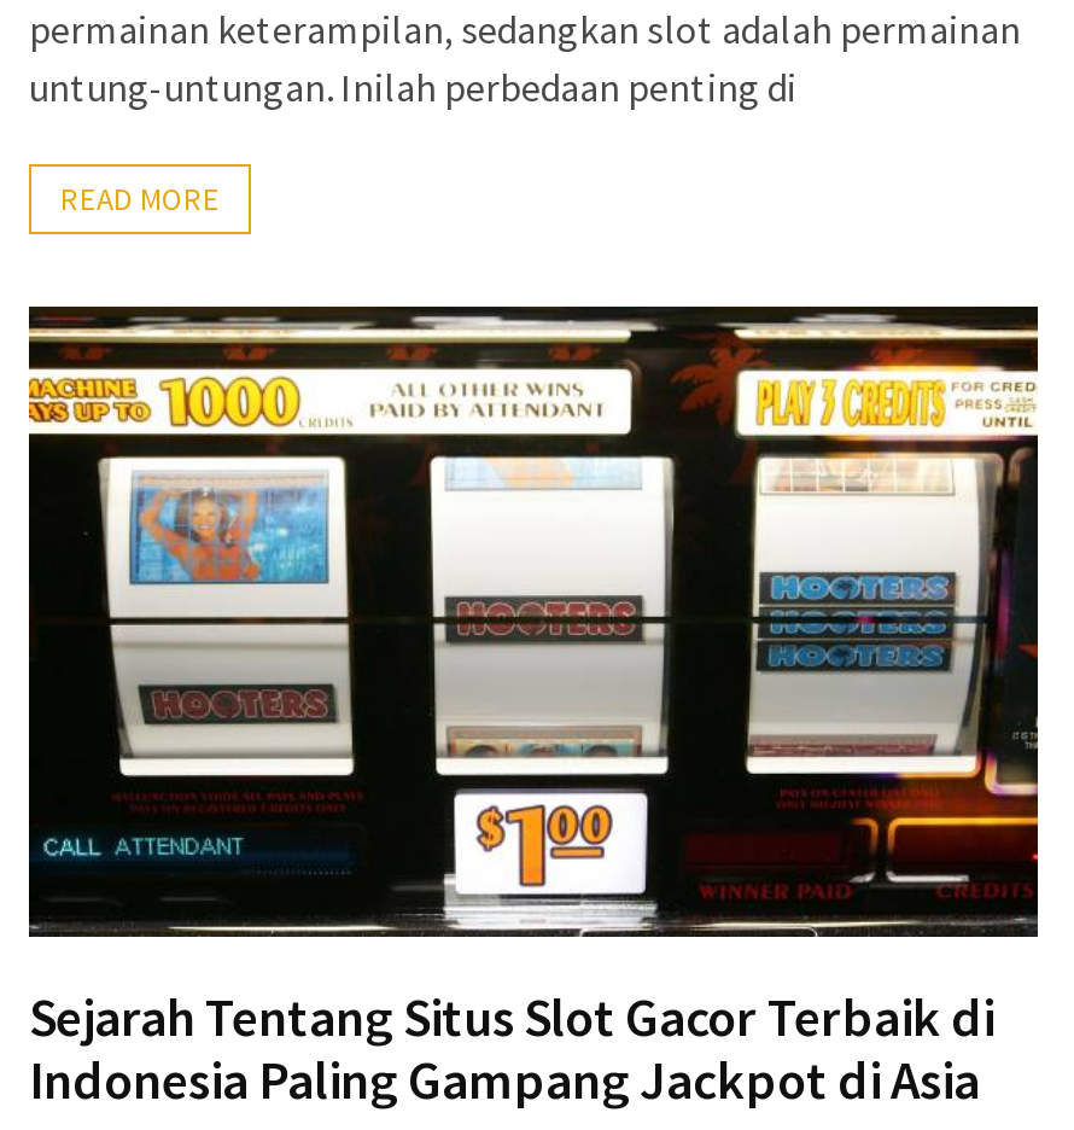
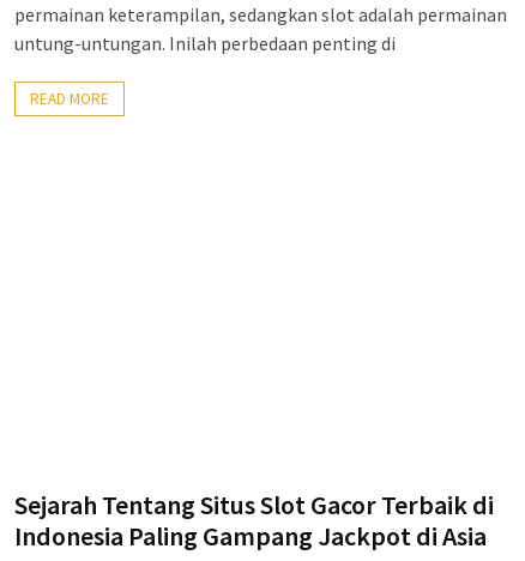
[27,304,1040,939] [image] -> none

